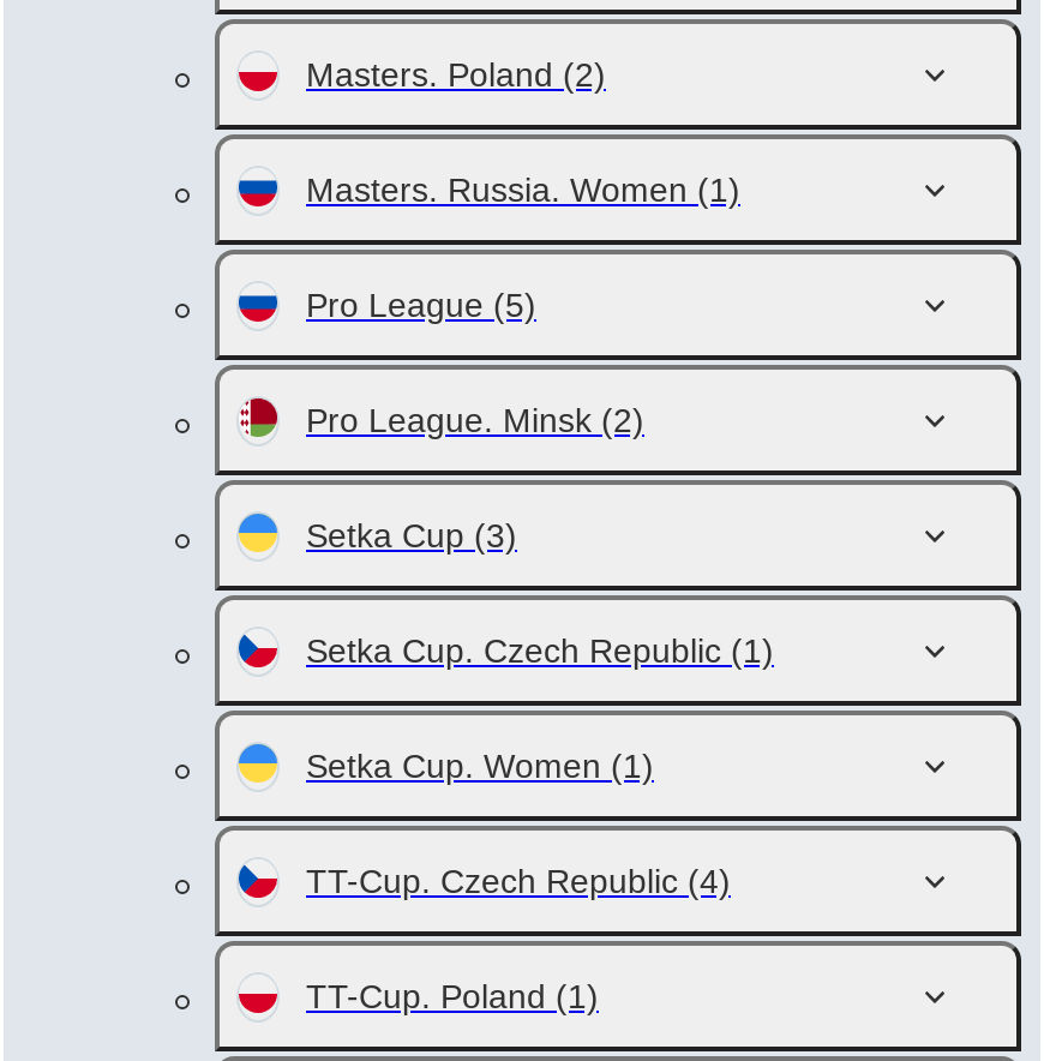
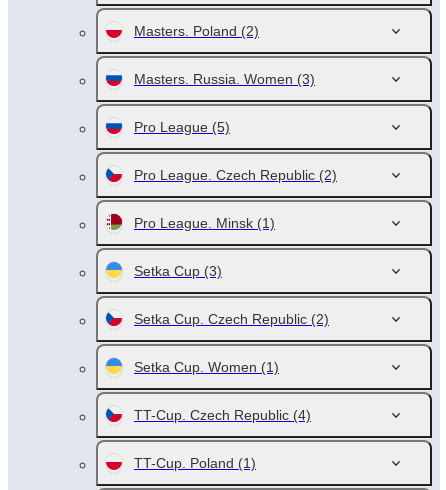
[306,170,740,209] Masters. Russia. Women (1) -> [134,71,315,87] Masters. Russia. Women (3)
[306,401,644,439] Pro League. Minsk (2) -> [134,167,337,231] Pro League. Czech Republic (2) | Pro League. Minsk (1)
[306,631,774,670] Setka Cup. Czech Republic (1) -> [134,311,329,327] Setka Cup. Czech Republic (2)

